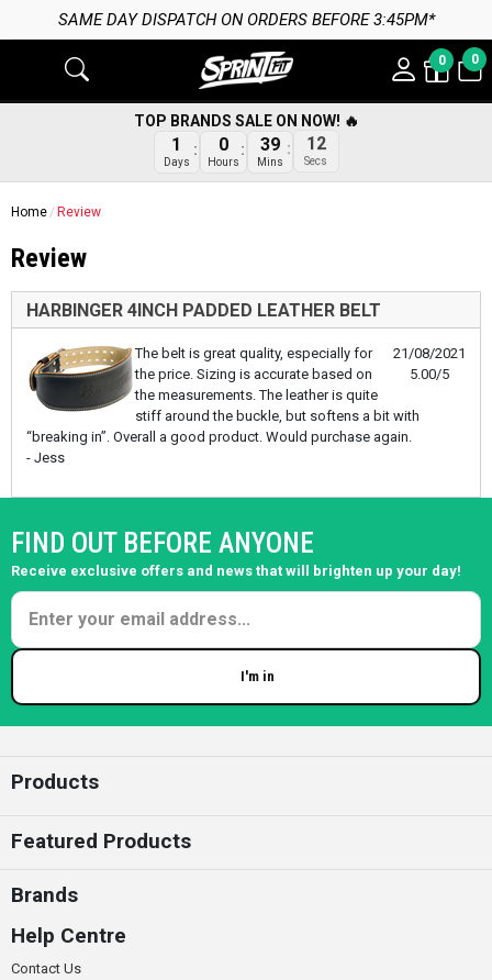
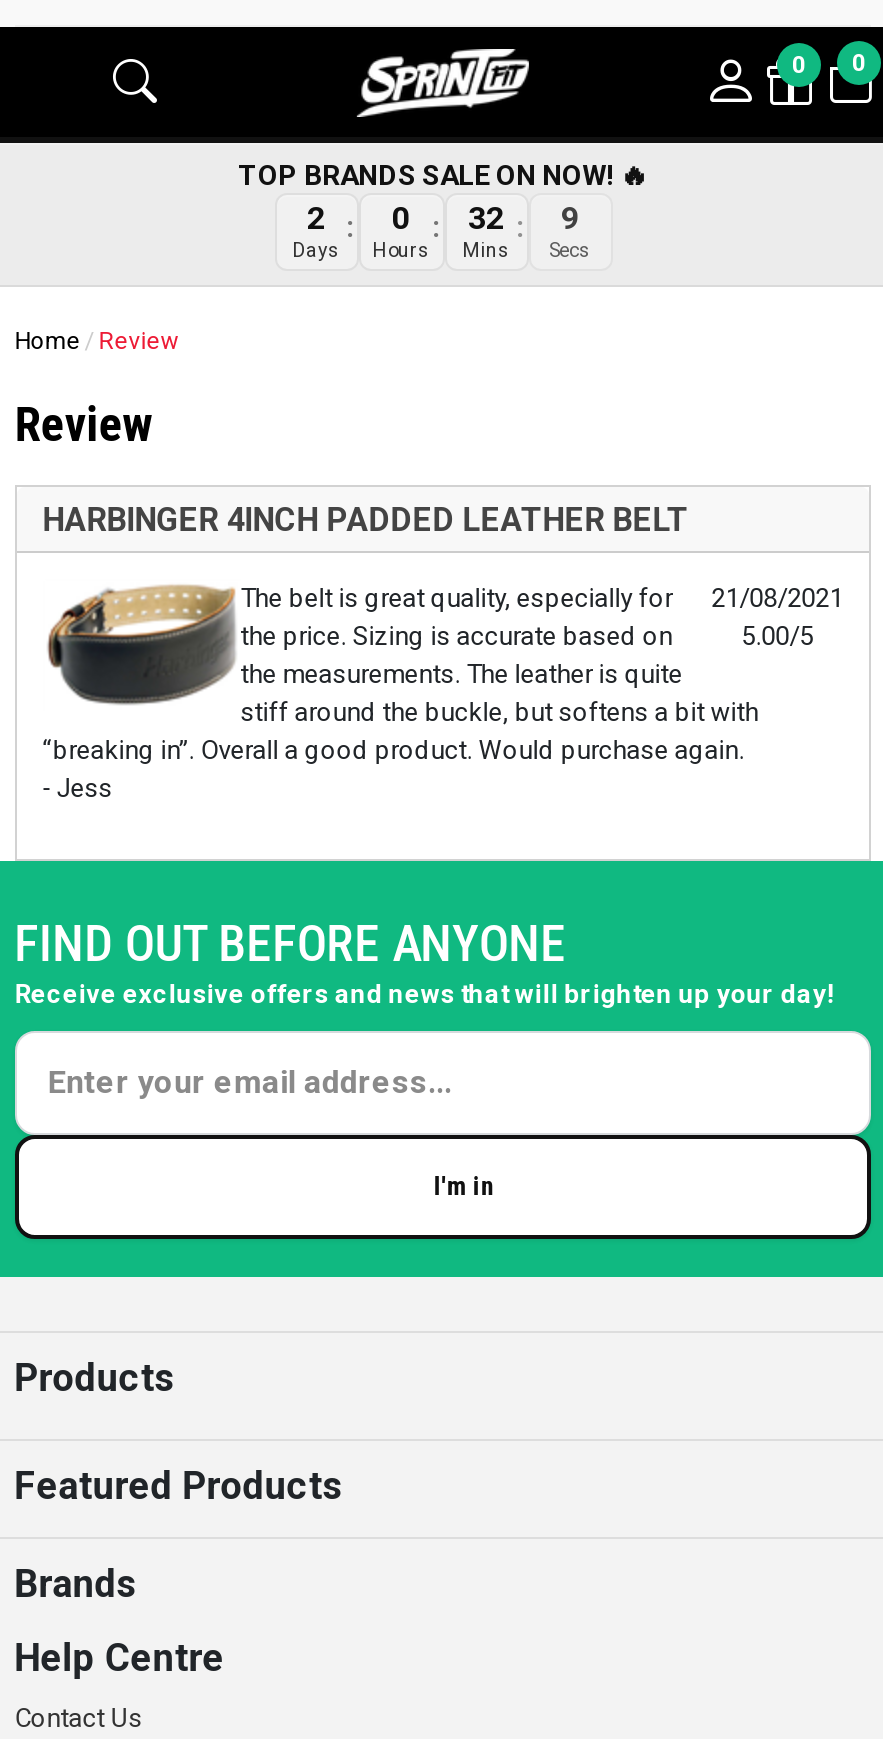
[58,10,434,30] SAME DAY DISPATCH ON ORDERS BEFORE 3:45PM* -> none
[171,134,181,155] 1 -> [307,199,325,237] 2
[260,134,279,155] 39 -> [468,199,504,237] 32
[306,134,326,155] 12 -> [561,199,579,237] 9

